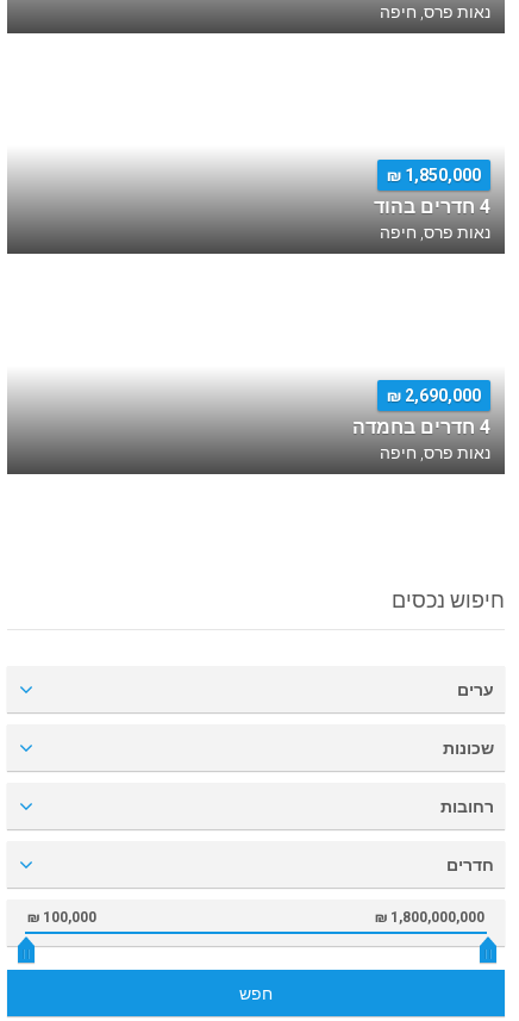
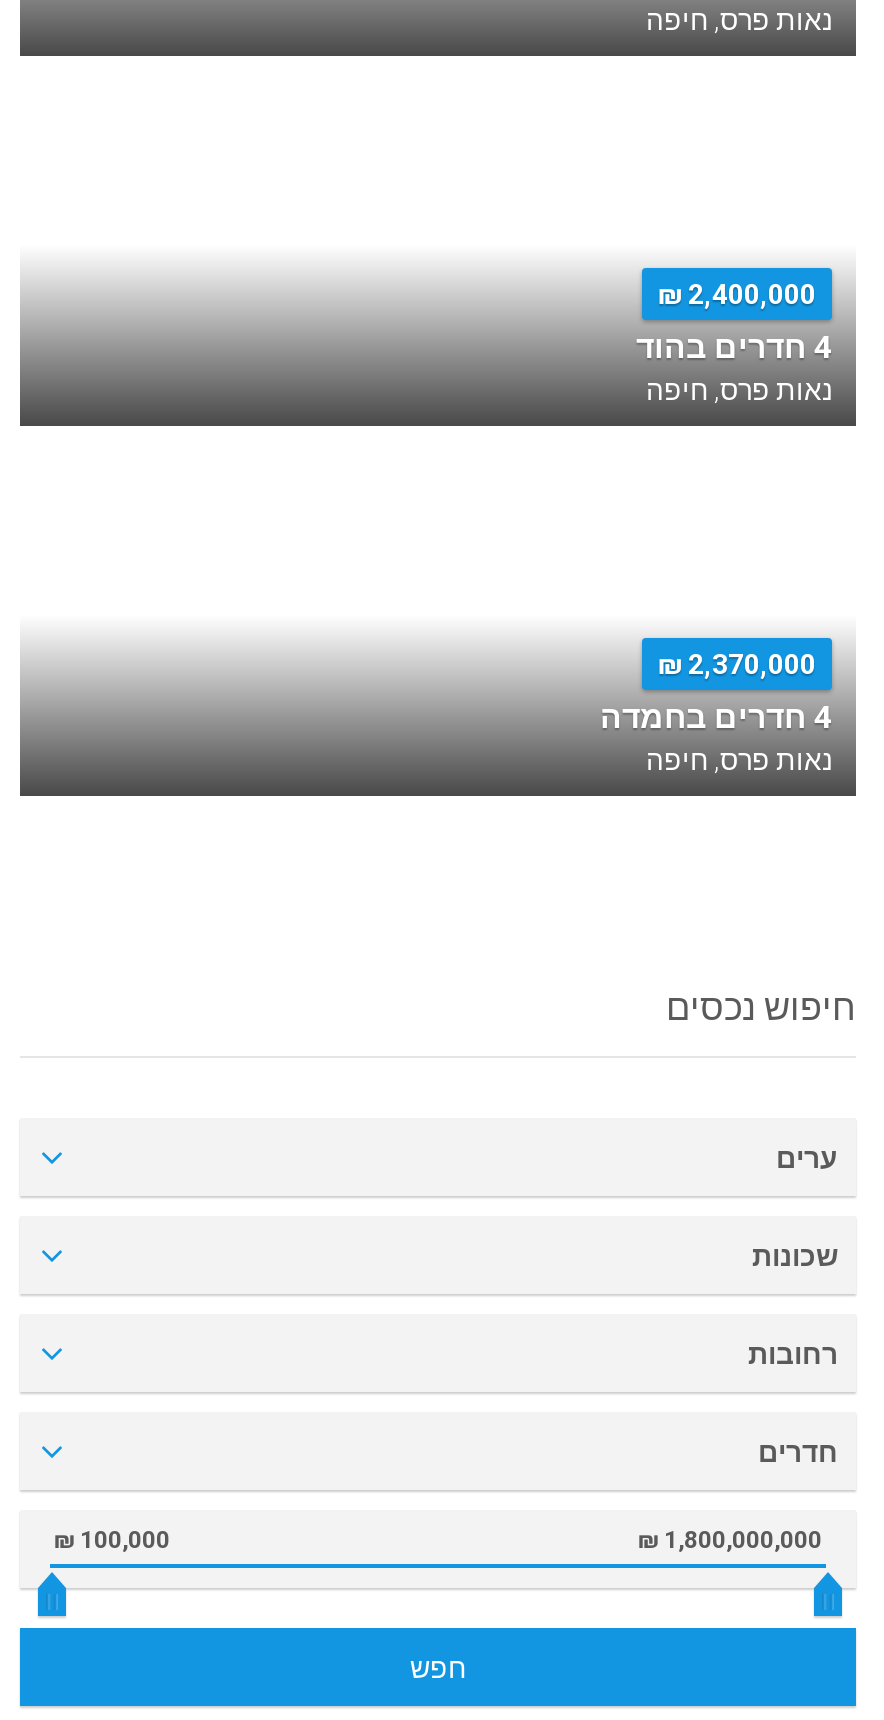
[405,166,481,185] 1,850,000 ₪ -> [688,279,816,311] 2,400,000 ₪
[405,386,481,405] 2,690,000 ₪ -> [688,649,816,681] 2,370,000 ₪

